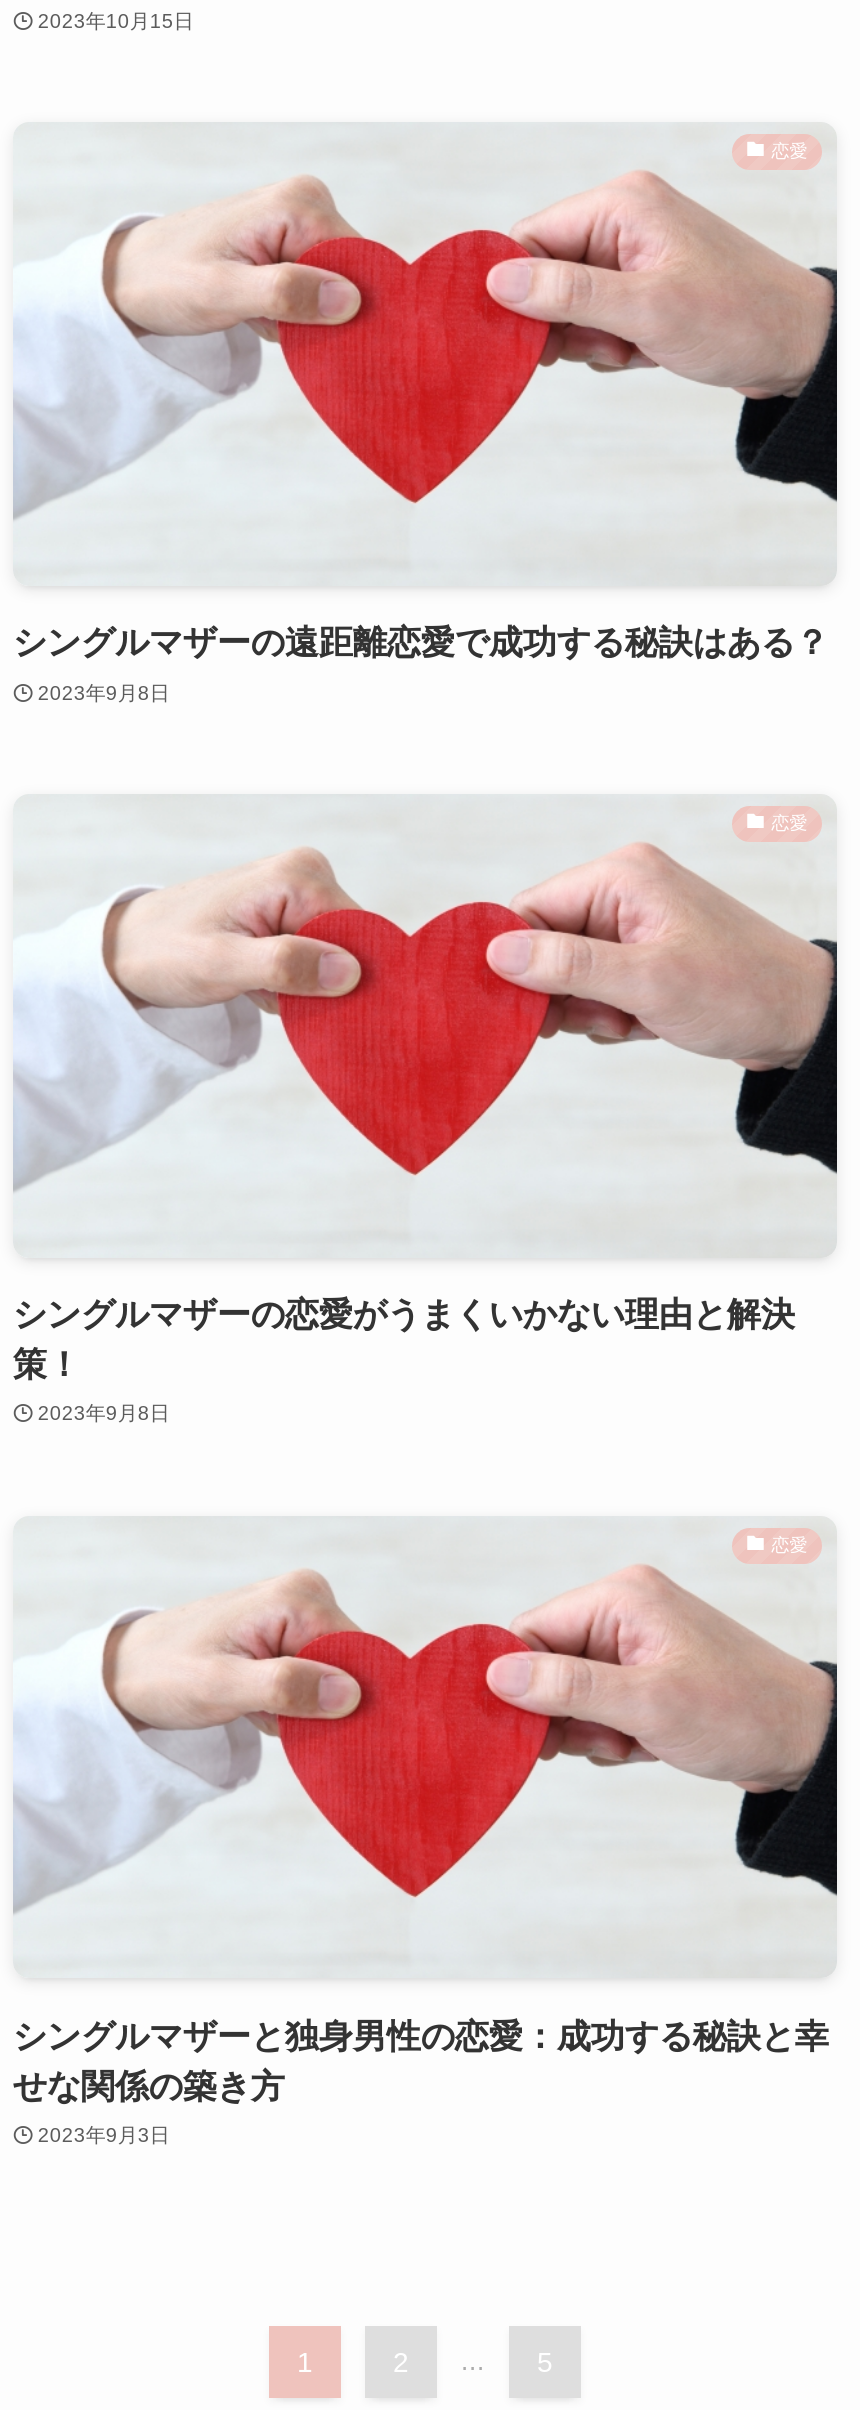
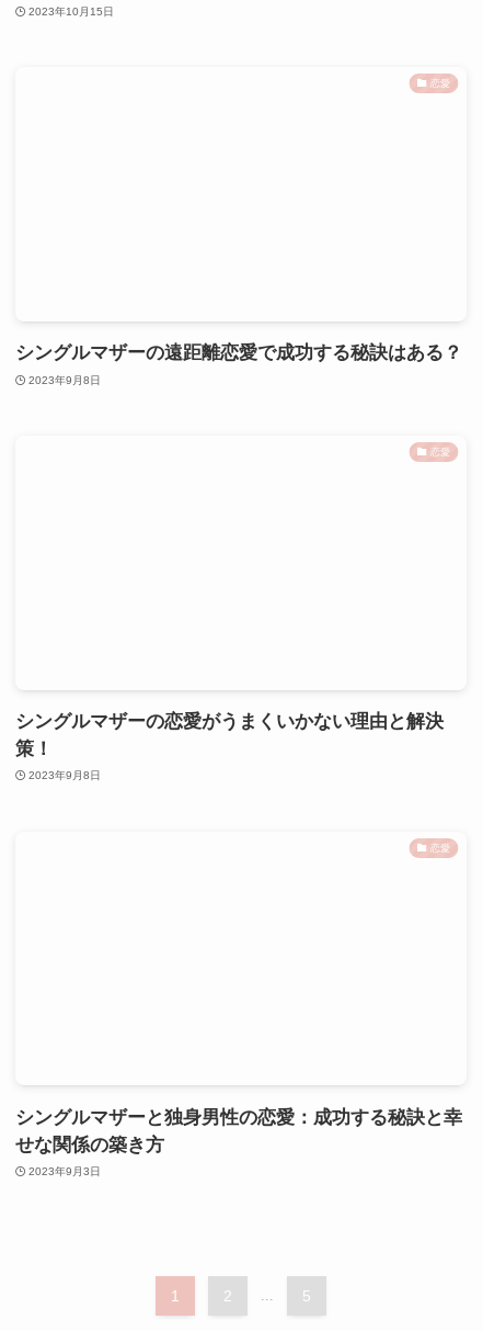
[13,126,839,582] [image] -> none
[13,798,839,1254] [image] -> none
[13,1520,839,1974] [image] -> none

